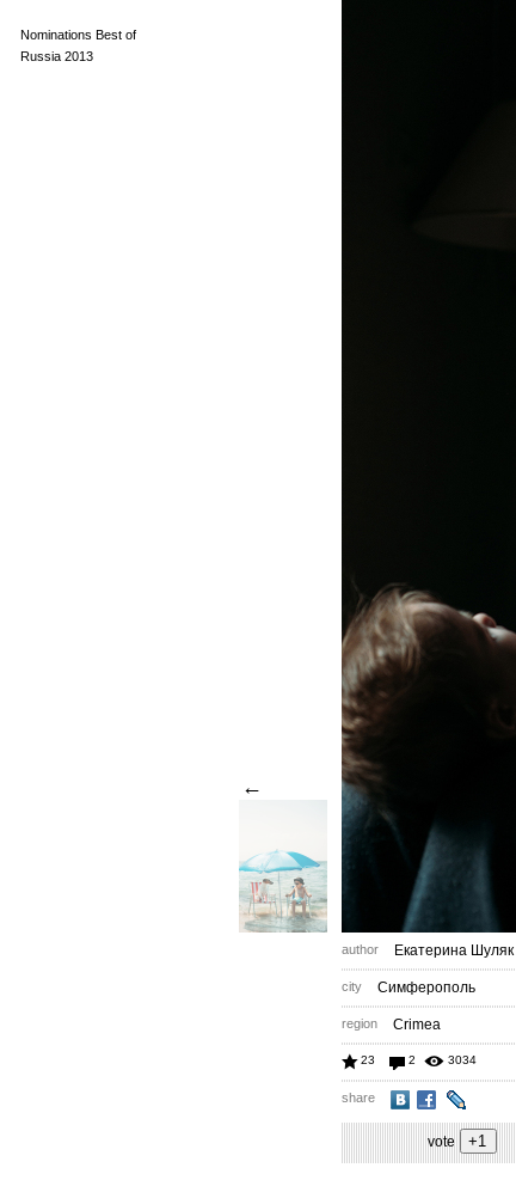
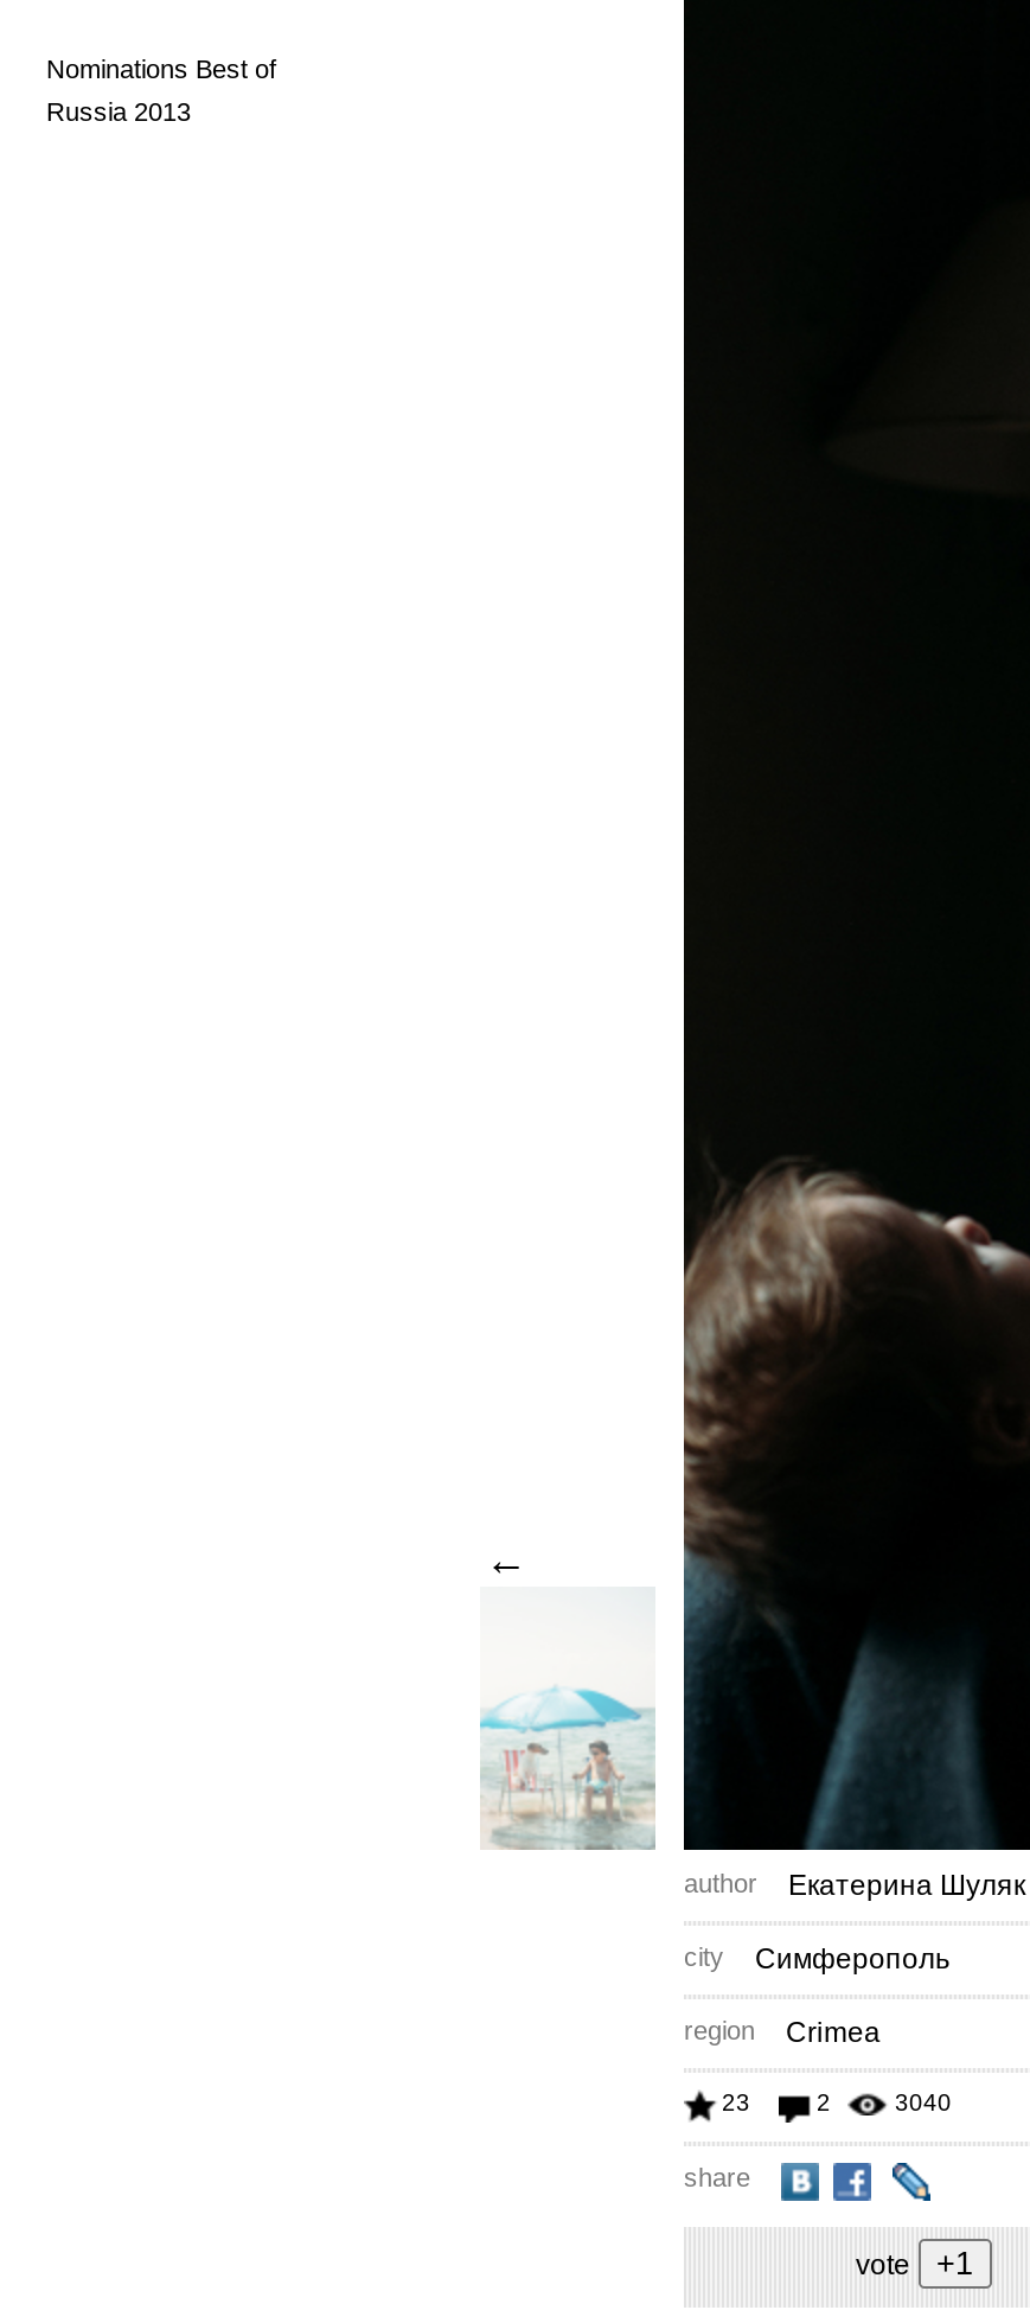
[448,1053,477,1066] 3034 -> [895,2089,952,2115] 3040

